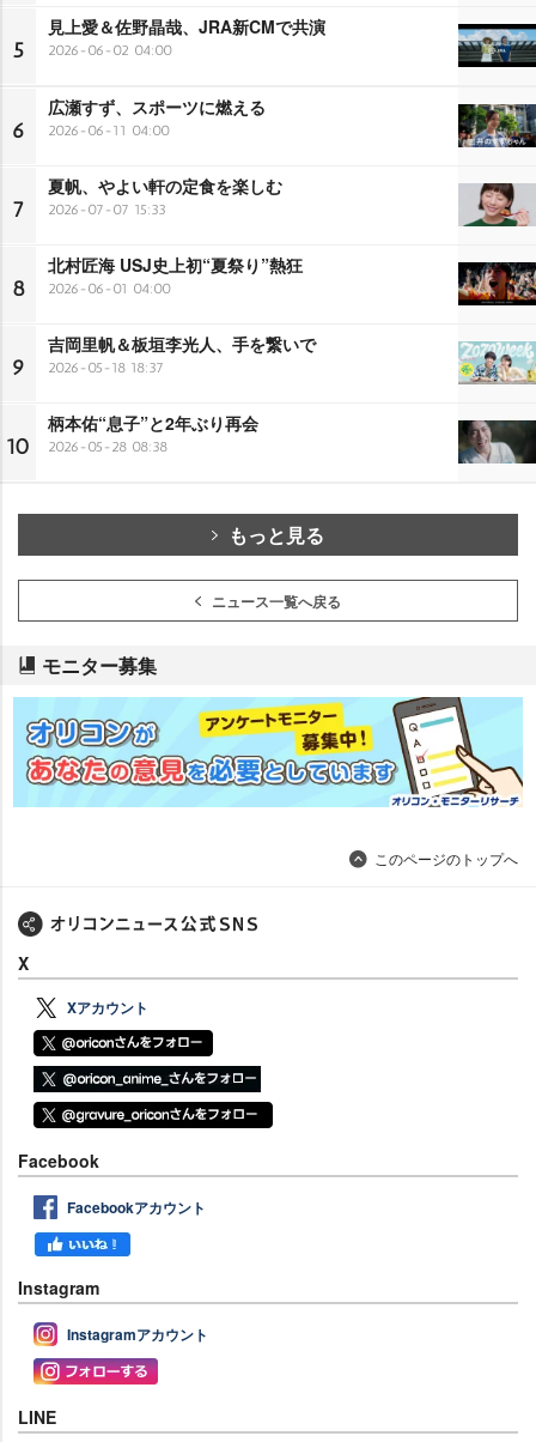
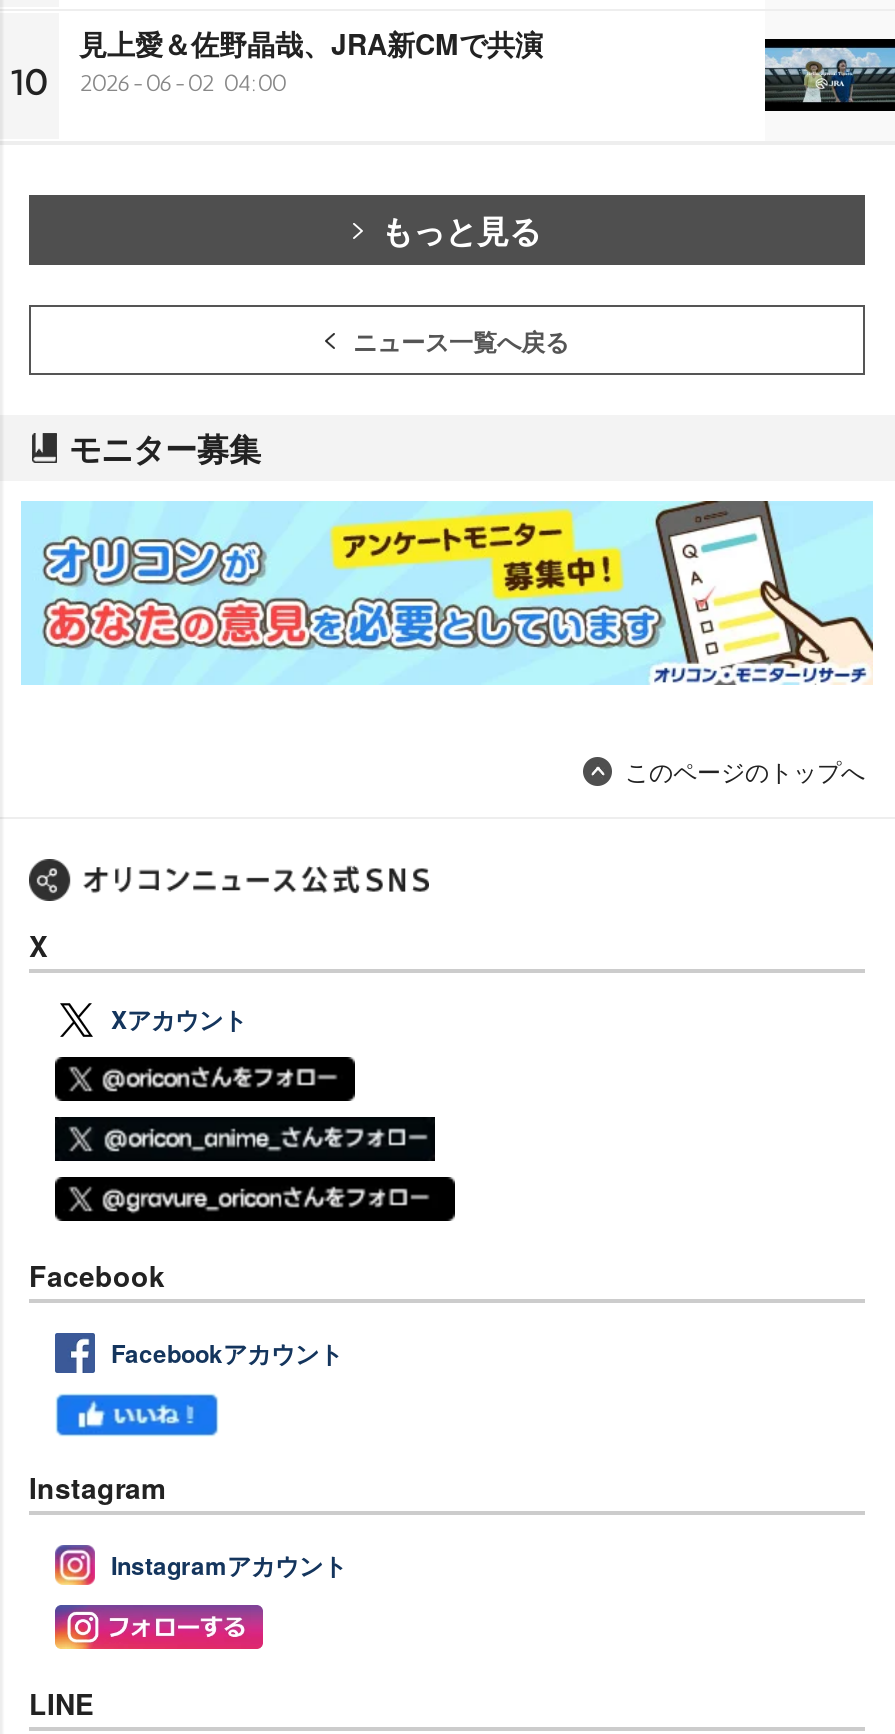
[13,38,172,64] 5 2026-06-02 04:00 -> [9,62,287,106] 10 2026-06-02 04:00
[12,94,266,223] 広瀬すず、スポーツに燃える | 2026-06-11 04:00 | 7 -> none
[457,103,532,149] [image] -> none
[11,118,25,144] 6 -> none
[11,173,282,302] 夏帆、やよい軒の定食を楽しむ | 2026-07-07 15:33 | 8 -> none
[459,183,532,228] [image] -> none
[11,252,303,381] 北村匠海 USJ史上初“夏祭り”熱狂 | 2026-06-01 04:00 | 9 -> none
[457,261,532,307] [image] -> none
[6,331,316,461] 吉岡里帆＆板垣李光人、手を繋いで | 2026-05-18 18:37 | 10 -> none
[458,341,532,384] [image] -> none
[48,410,258,455] 柄本佑“息子”と2年ぶり再会 | 2026-05-28 08:38 -> none
[457,420,532,465] [image] -> none

